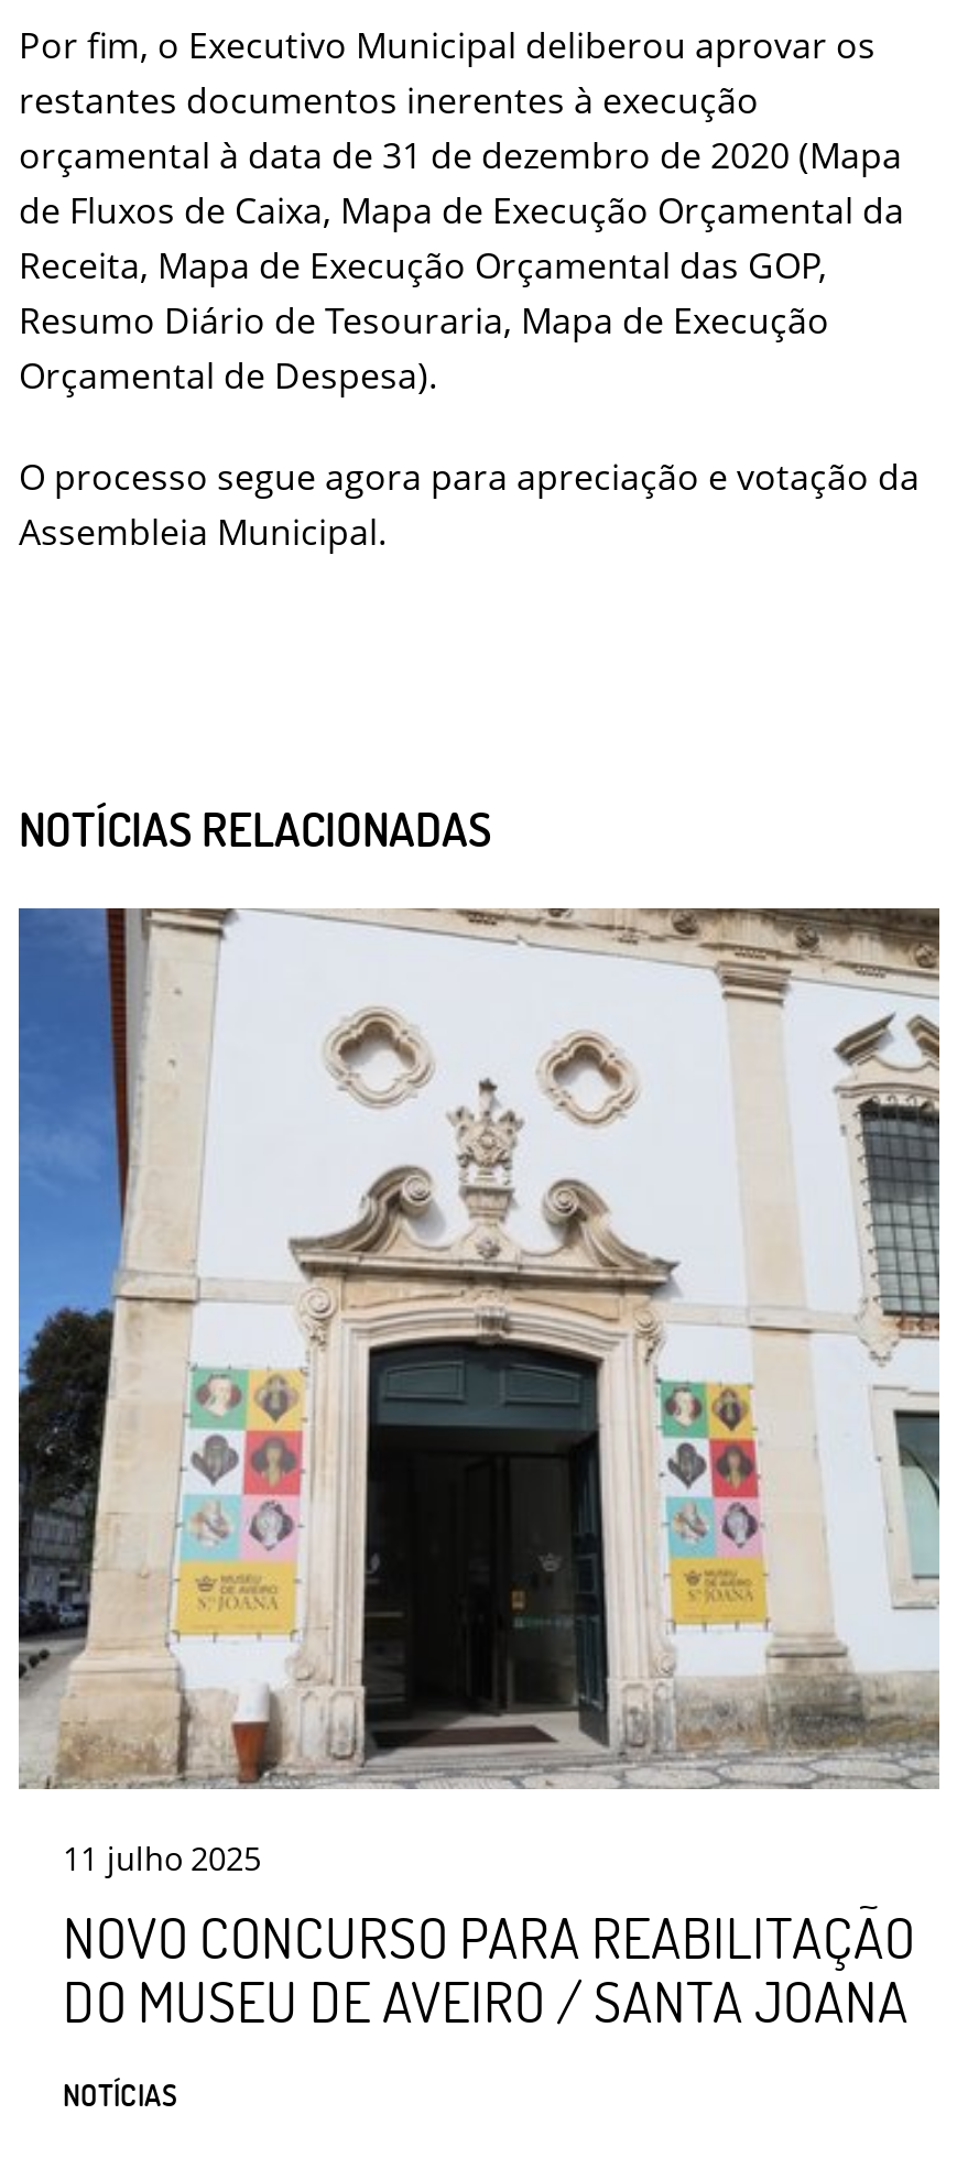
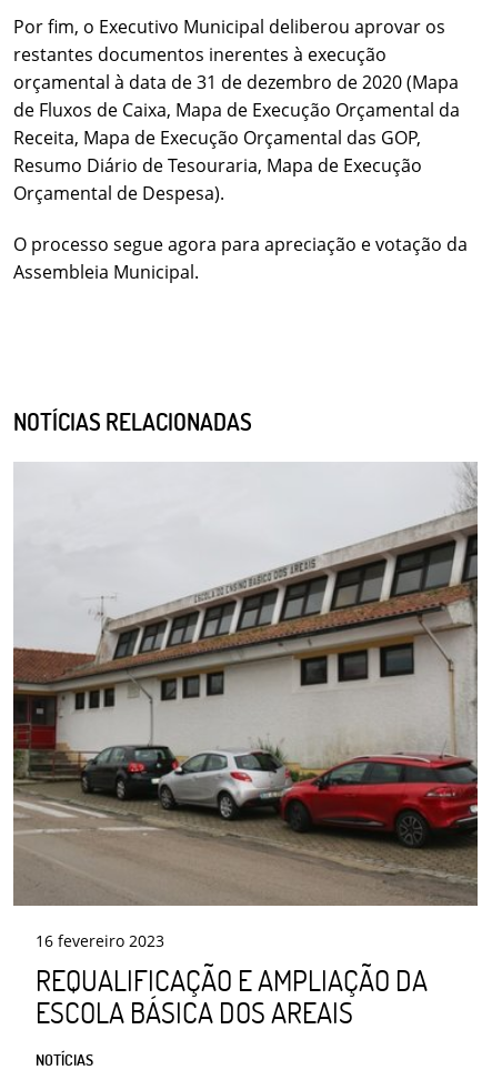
[17,906,942,2036] [image] | 11 julho 2025 | NOVO CONCURSO PARA REABILITAÇÃO | DO MUSEU DE AVEIRO / SANTA JOANA -> [12,462,479,1030] [image] | 16 fevereiro 2023 | REQUALIFICAÇÃO E AMPLIAÇÃO DA | ESCOLA BÁSICA DOS AREAIS

